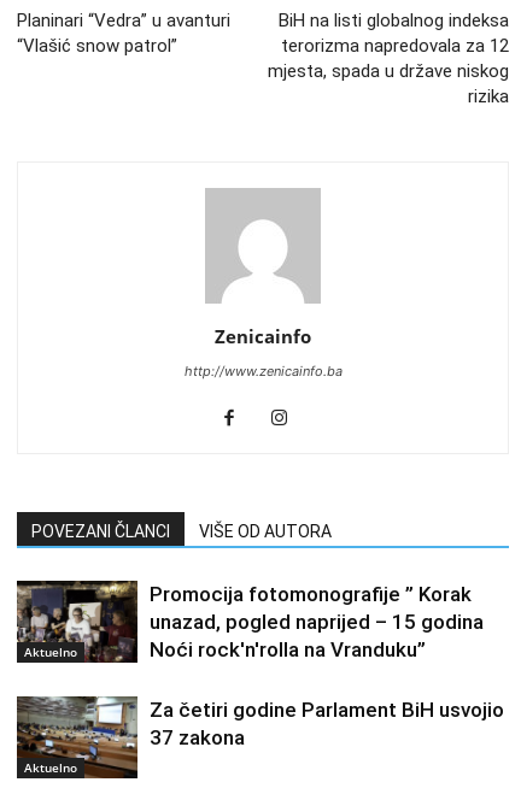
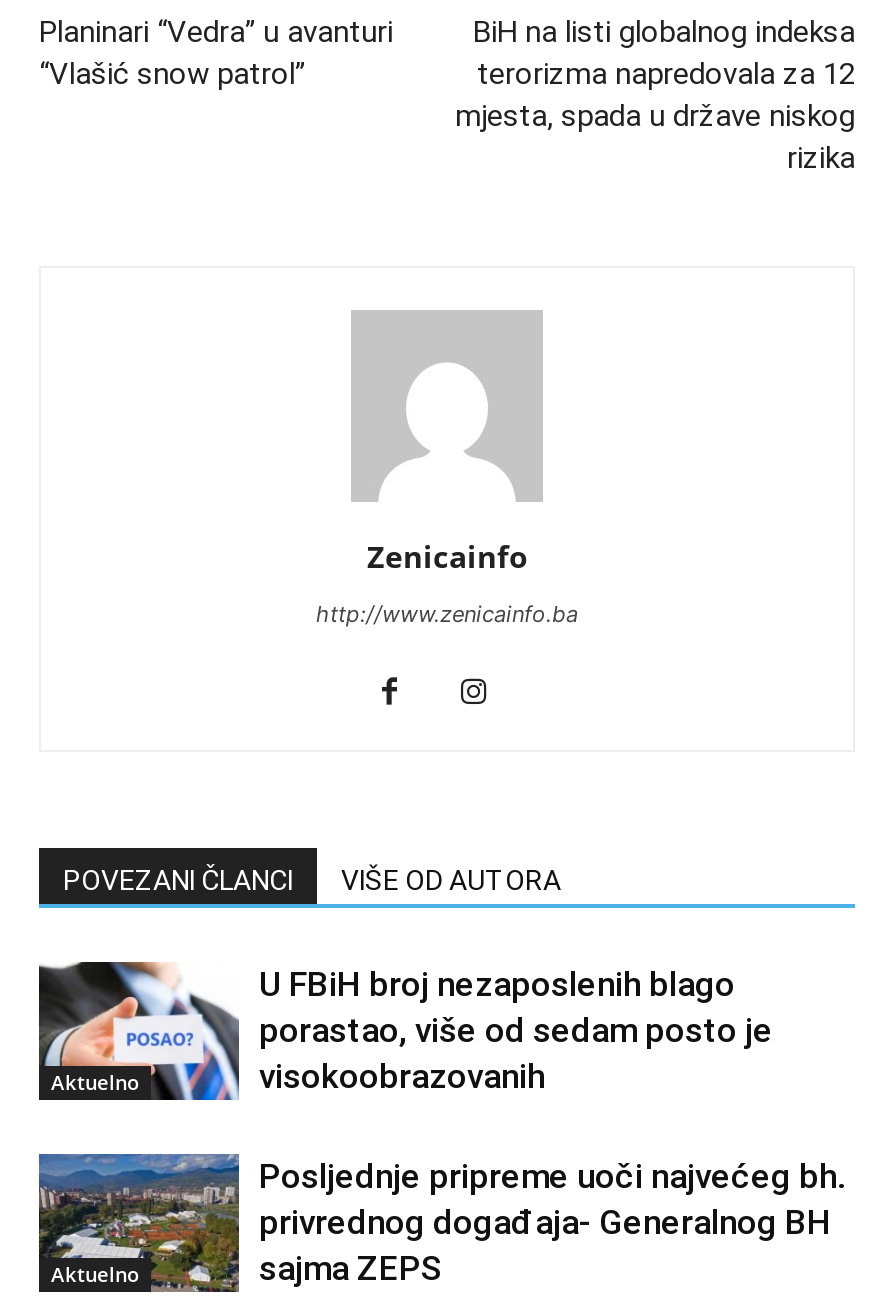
[16,580,484,664] [image] | Promocija fotomonografije ” Korak | unazad, pogled naprijed – 15 godina | Noći rock'n'rolla na Vranduku” -> [37,960,773,1102] [image] | U FBiH broj nezaposlenih blago | porastao, više od sedam posto je | visokoobrazovanih
[16,695,504,780] [image] | Za četiri godine Parlament BiH usvojio | 37 zakona -> [37,1152,845,1294] [image] | Posljednje pripreme uoči najvećeg bh. | privrednog događaja- Generalnog BH | sajma ZEPS

